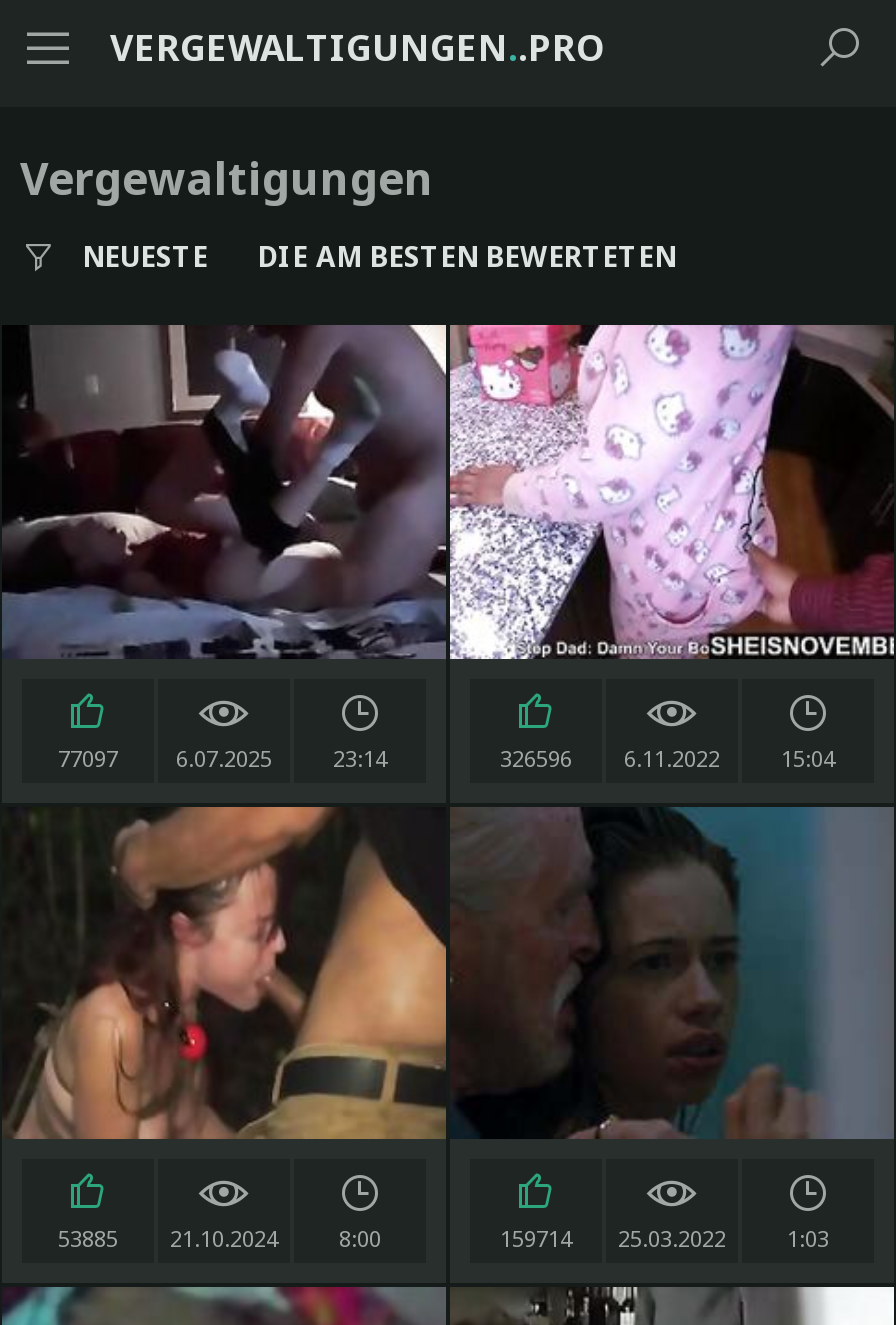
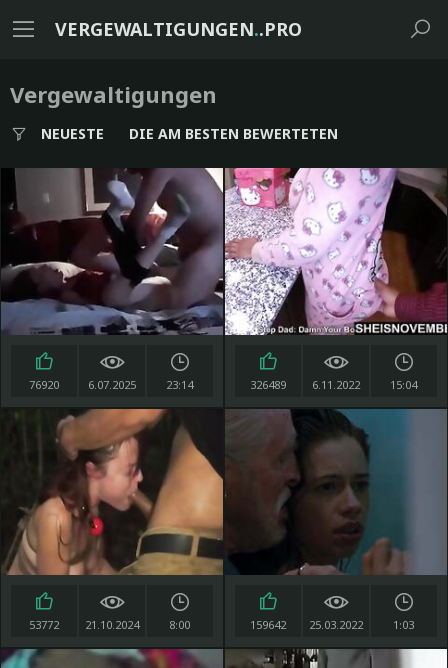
[58,742,272,772] 77097 6.07.2025 -> [29,376,136,391] 76920 6.07.2025
[500,742,720,772] 326596 6.11.2022 -> [250,376,360,391] 326489 6.11.2022
[58,1223,278,1253] 53885 21.10.2024 -> [29,617,139,632] 53772 21.10.2024
[500,1223,726,1253] 159714 25.03.2022 -> [250,617,363,632] 159642 25.03.2022

